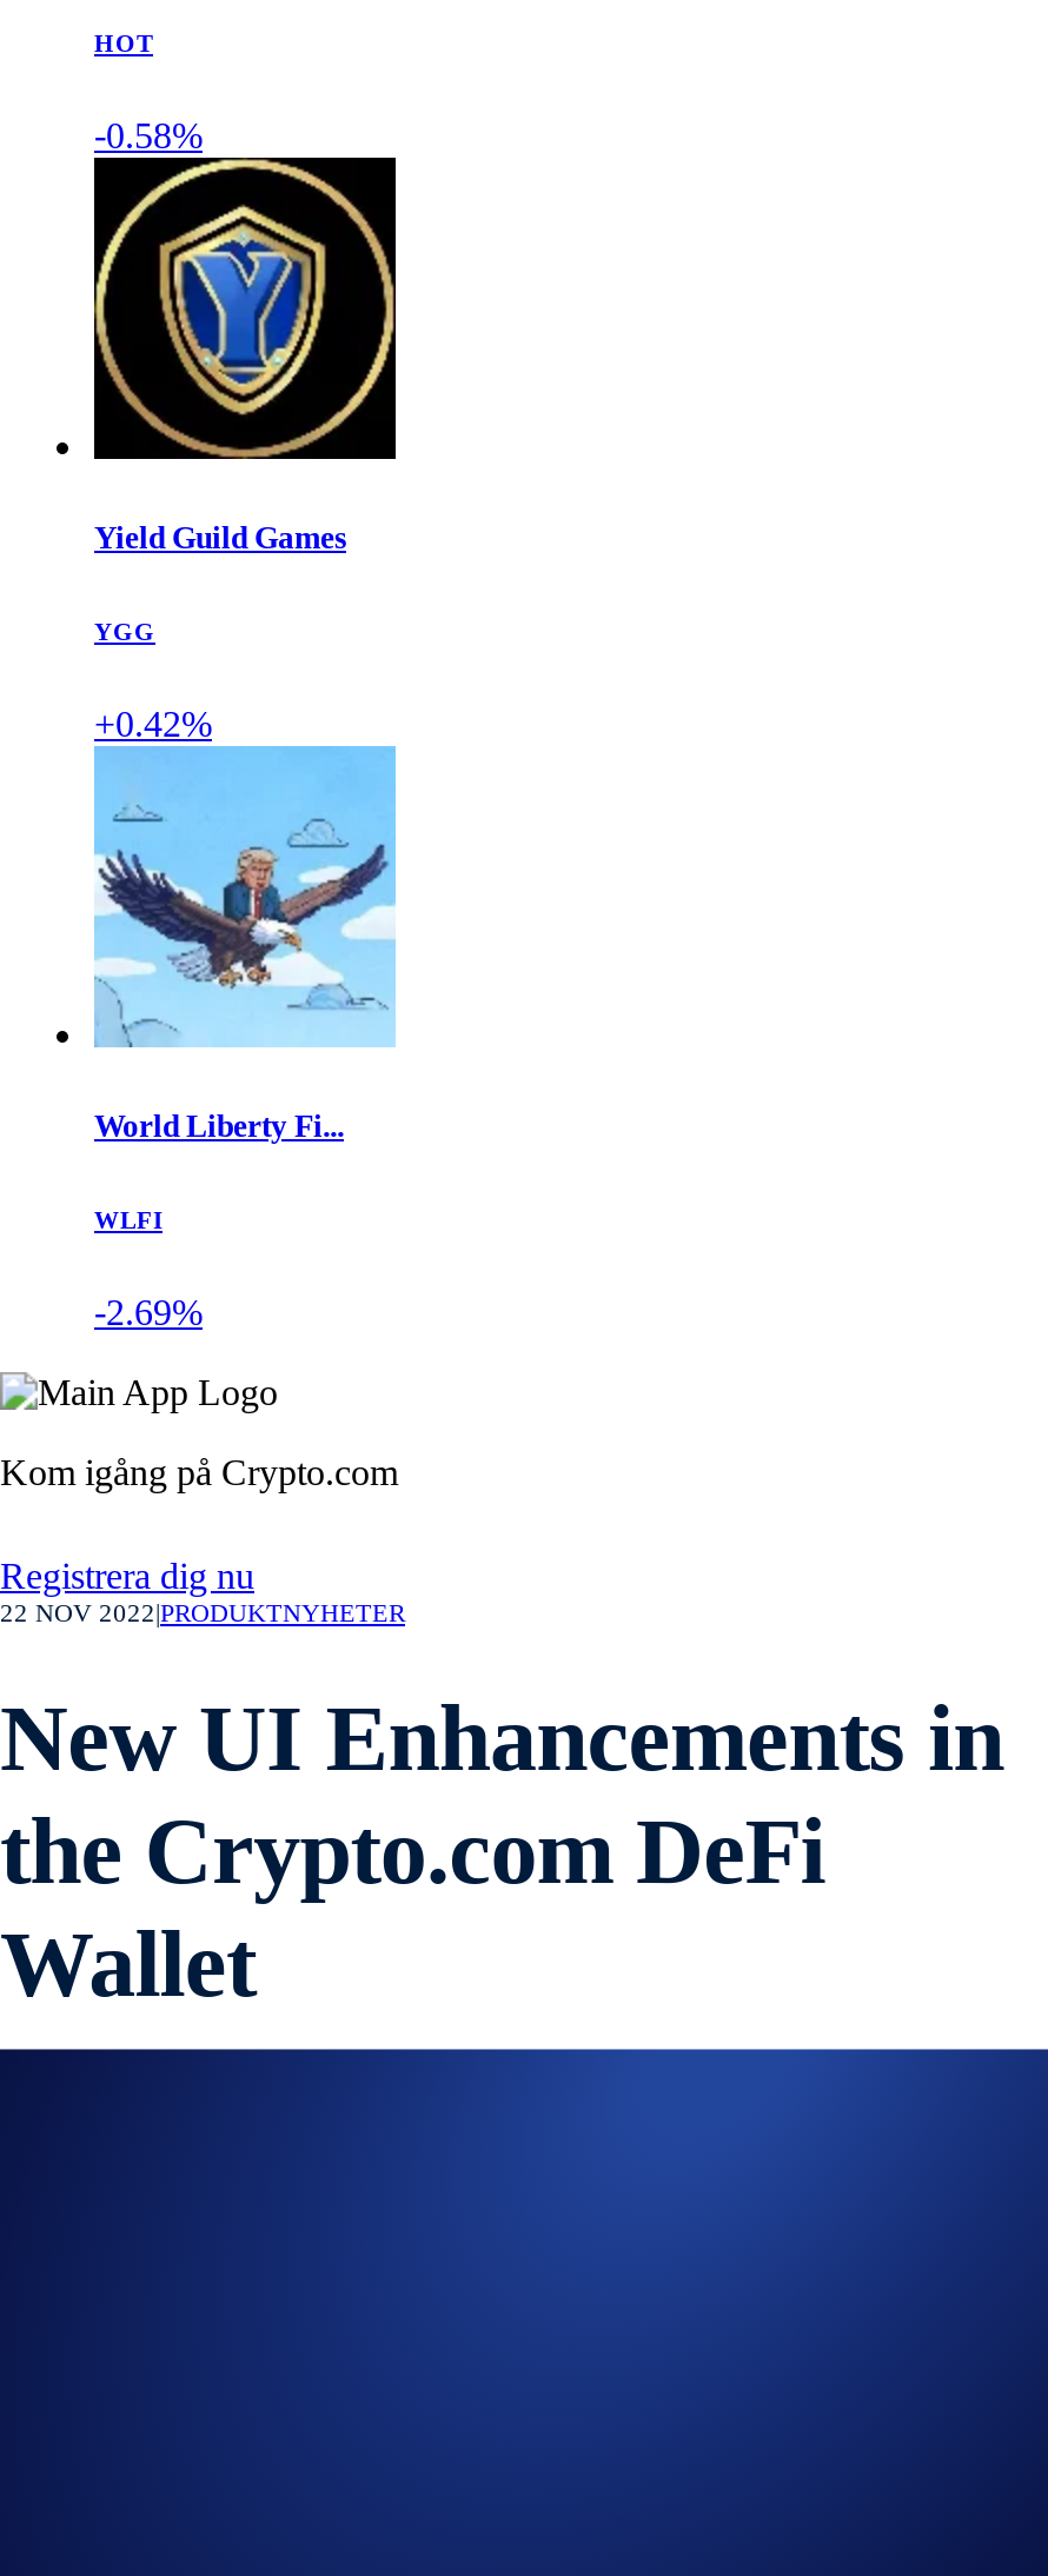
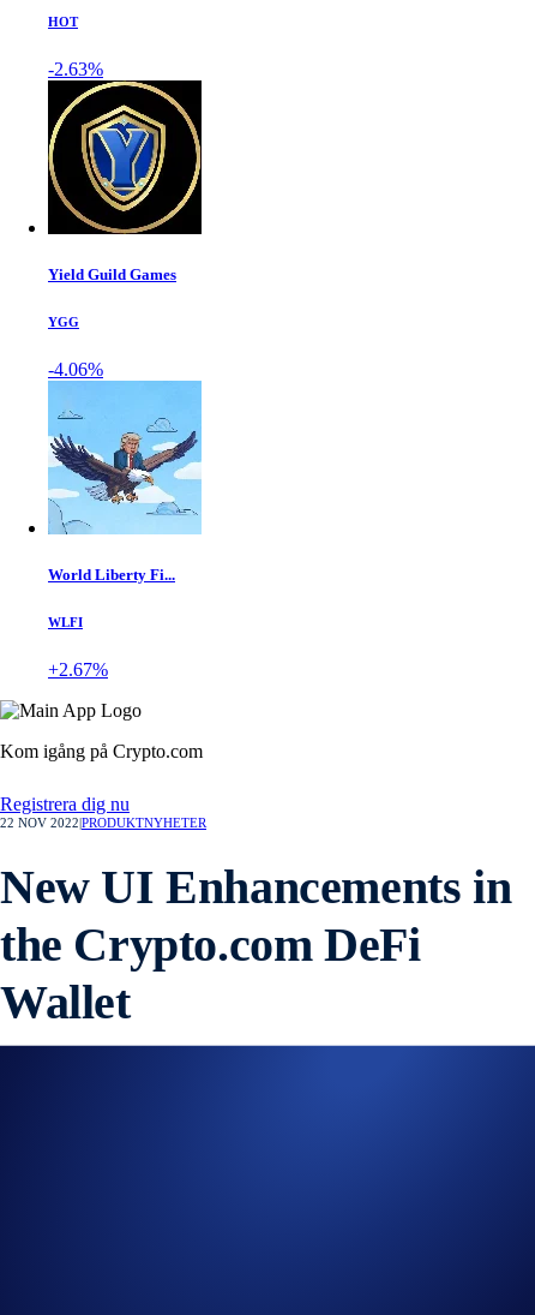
[94,116,203,156] -0.58% -> [48,59,103,79] -2.63%
[94,704,212,744] +0.42% -> [48,359,103,380] -4.06%
[94,1293,203,1333] -2.69% -> [48,660,108,680] +2.67%

